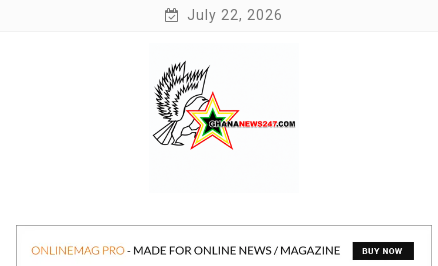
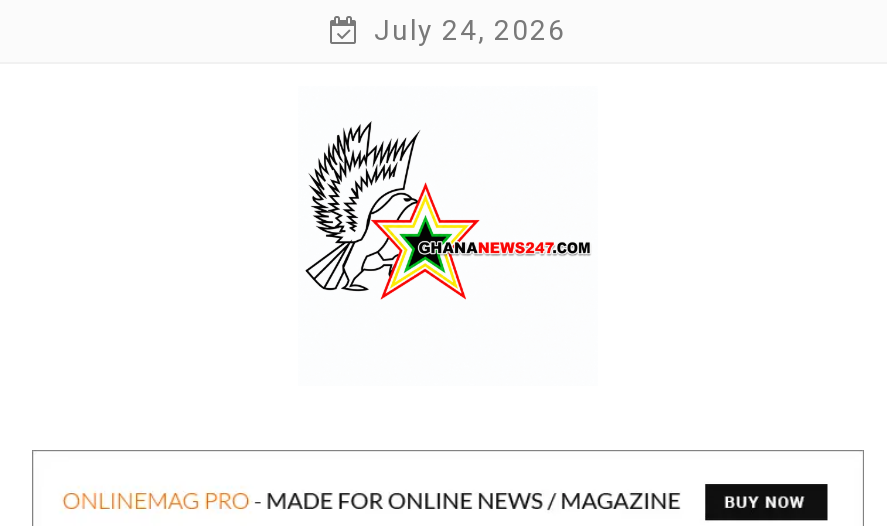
[183,7,283,23] July 22, 2026 -> [366,14,566,46] July 24, 2026

